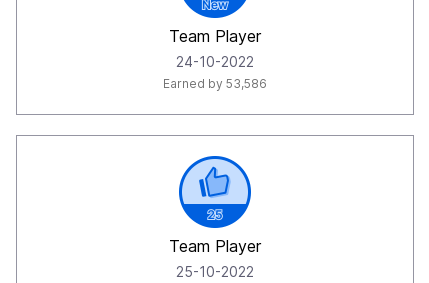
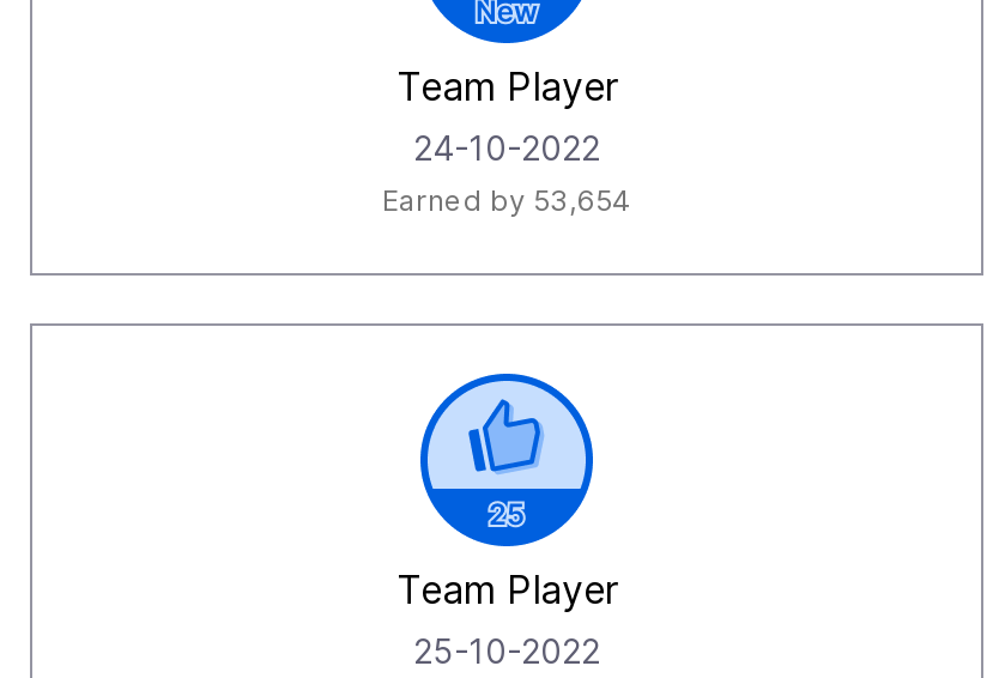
[163,76,267,91] Earned by 53,586 -> [382,182,631,218] Earned by 53,654

